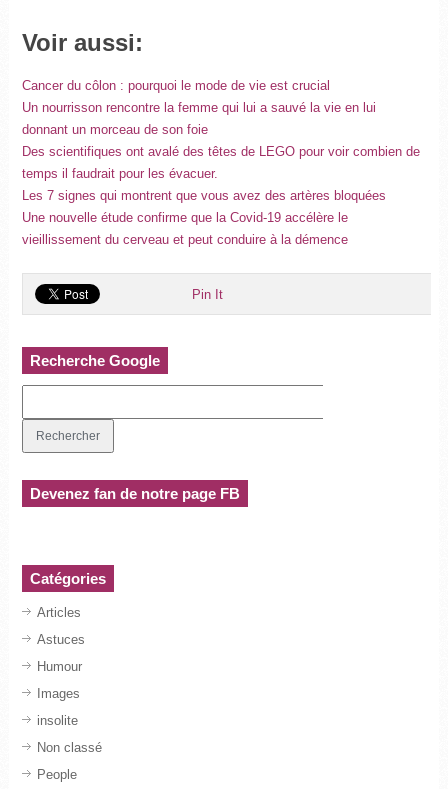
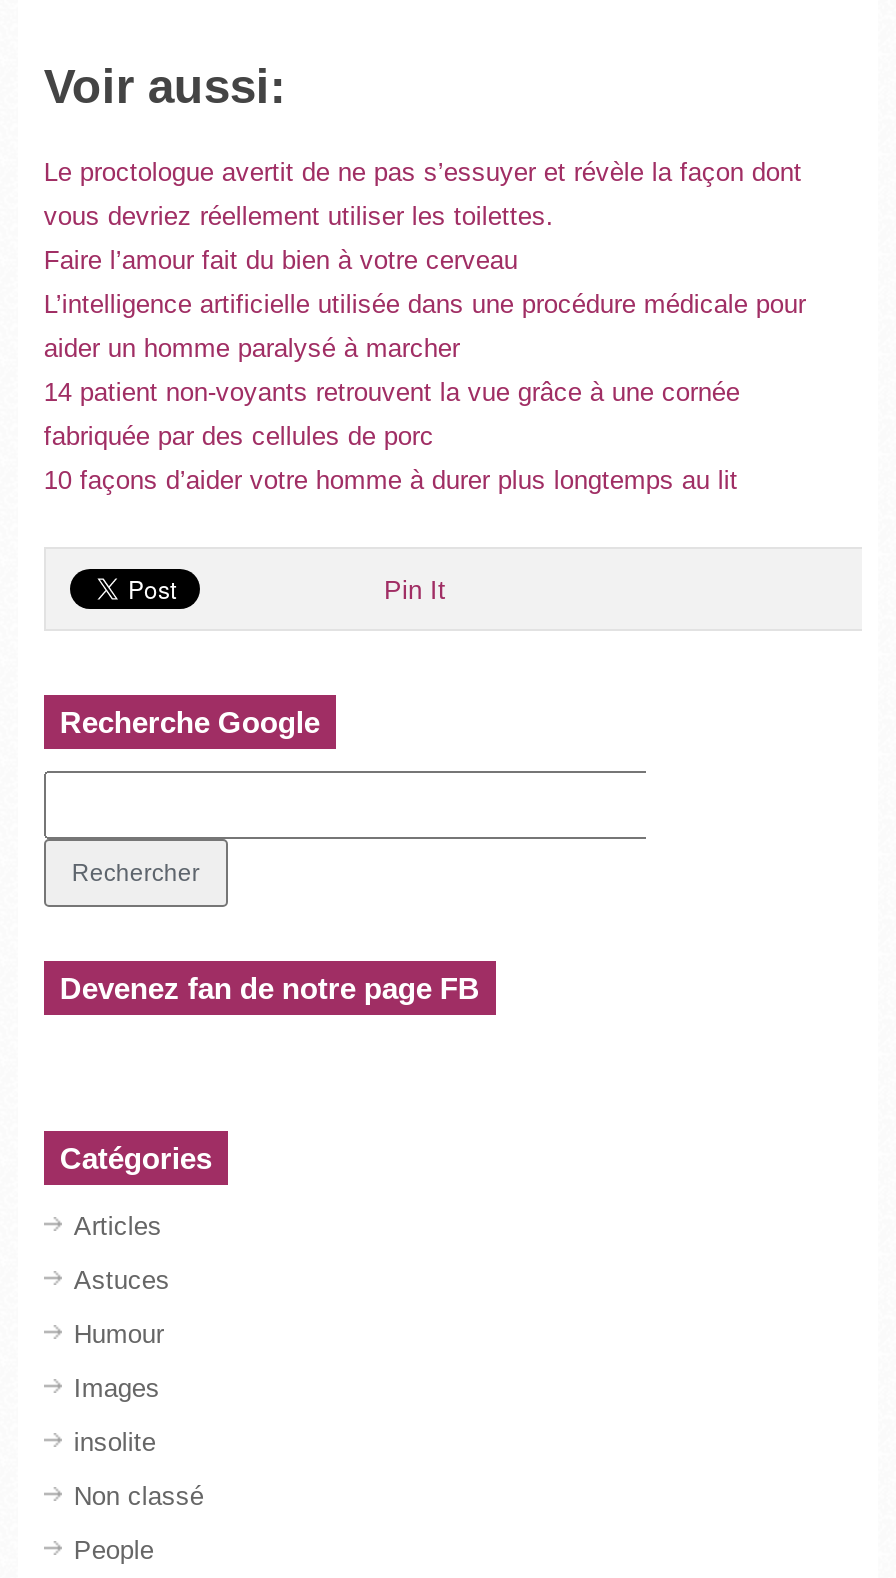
[22,78,330,93] Cancer du côlon : pourquoi le mode de vie est crucial -> [44,157,802,187] Le proctologue avertit de ne pas s’essuyer et révèle la façon dont
[22,100,376,115] Un nourrisson rencontre la femme qui lui a sauvé la vie en lui -> [44,201,554,231] vous devriez réellement utiliser les toilettes.
[22,122,208,137] donnant un morceau de son foie -> [44,245,518,275] Faire l’amour fait du bien à votre cerveau
[22,144,420,159] Des scientifiques ont avalé des têtes de LEGO pour voir combien de -> [44,289,806,319] L’intelligence artificielle utilisée dans une procédure médicale pour
[22,166,218,181] temps il faudrait pour les évacuer. -> [44,333,460,363] aider un homme paralysé à marcher
[22,188,386,203] Les 7 signes qui montrent que vous avez des artères bloquées -> [44,377,740,407] 14 patient non-voyants retrouvent la vue grâce à une cornée
[22,210,348,225] Une nouvelle étude confirme que la Covid-19 accélère le -> [44,421,434,451] fabriquée par des cellules de porc
[22,232,348,247] vieillissement du cerveau et peut conduire à la démence -> [44,465,738,495] 10 façons d’aider votre homme à durer plus longtemps au lit

